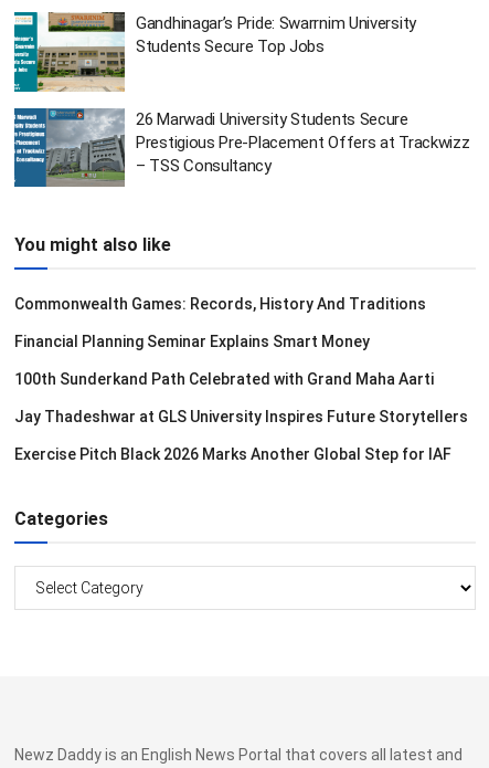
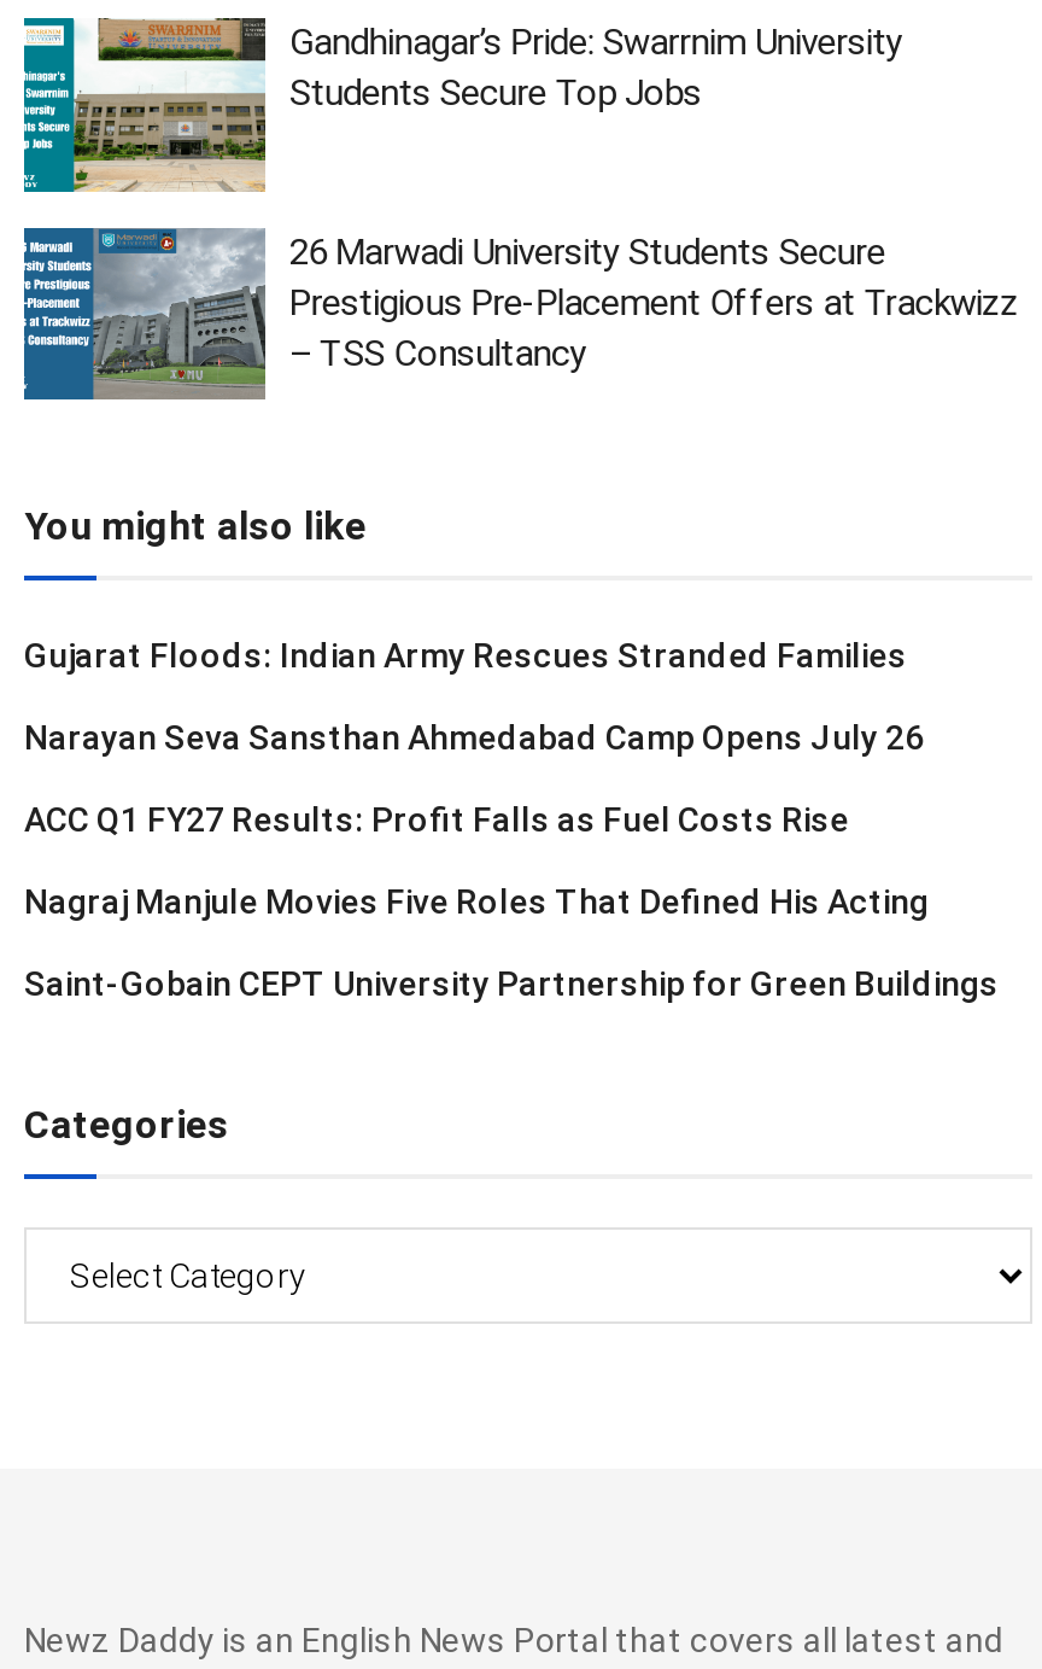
[14,295,426,313] Commonwealth Games: Records, History And Traditions -> [24,636,907,675] Gujarat Floods: Indian Army Rescues Stranded Families
[14,333,370,350] Financial Planning Seminar Explains Smart Money -> [24,718,924,757] Narayan Seva Sansthan Ahmedabad Camp Opens July 26
[14,370,434,388] 100th Sunderkand Path Celebrated with Grand Maha Aarti -> [24,800,849,839] ACC Q1 FY27 Results: Profit Falls as Fuel Costs Rise
[14,408,468,425] Jay Thadeshwar at GLS University Inspires Future Storytellers -> [24,882,929,921] Nagraj Manjule Movies Five Roles That Defined His Acting
[14,445,451,463] Exercise Pitch Black 2026 Marks Another Global Step for IAF -> [24,964,999,1003] Saint-Gobain CEPT University Partnership for Green Buildings

